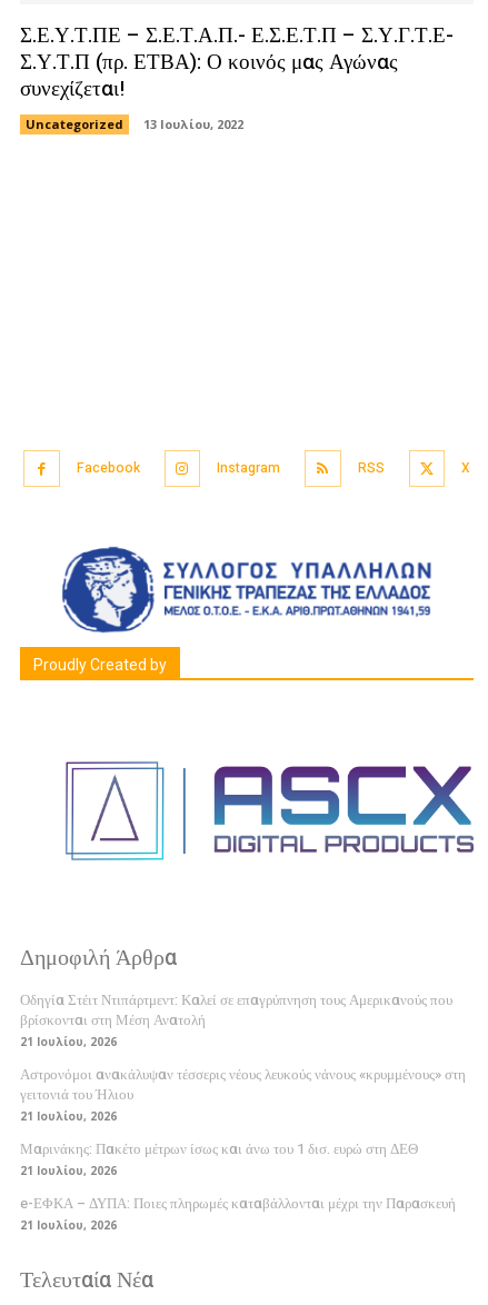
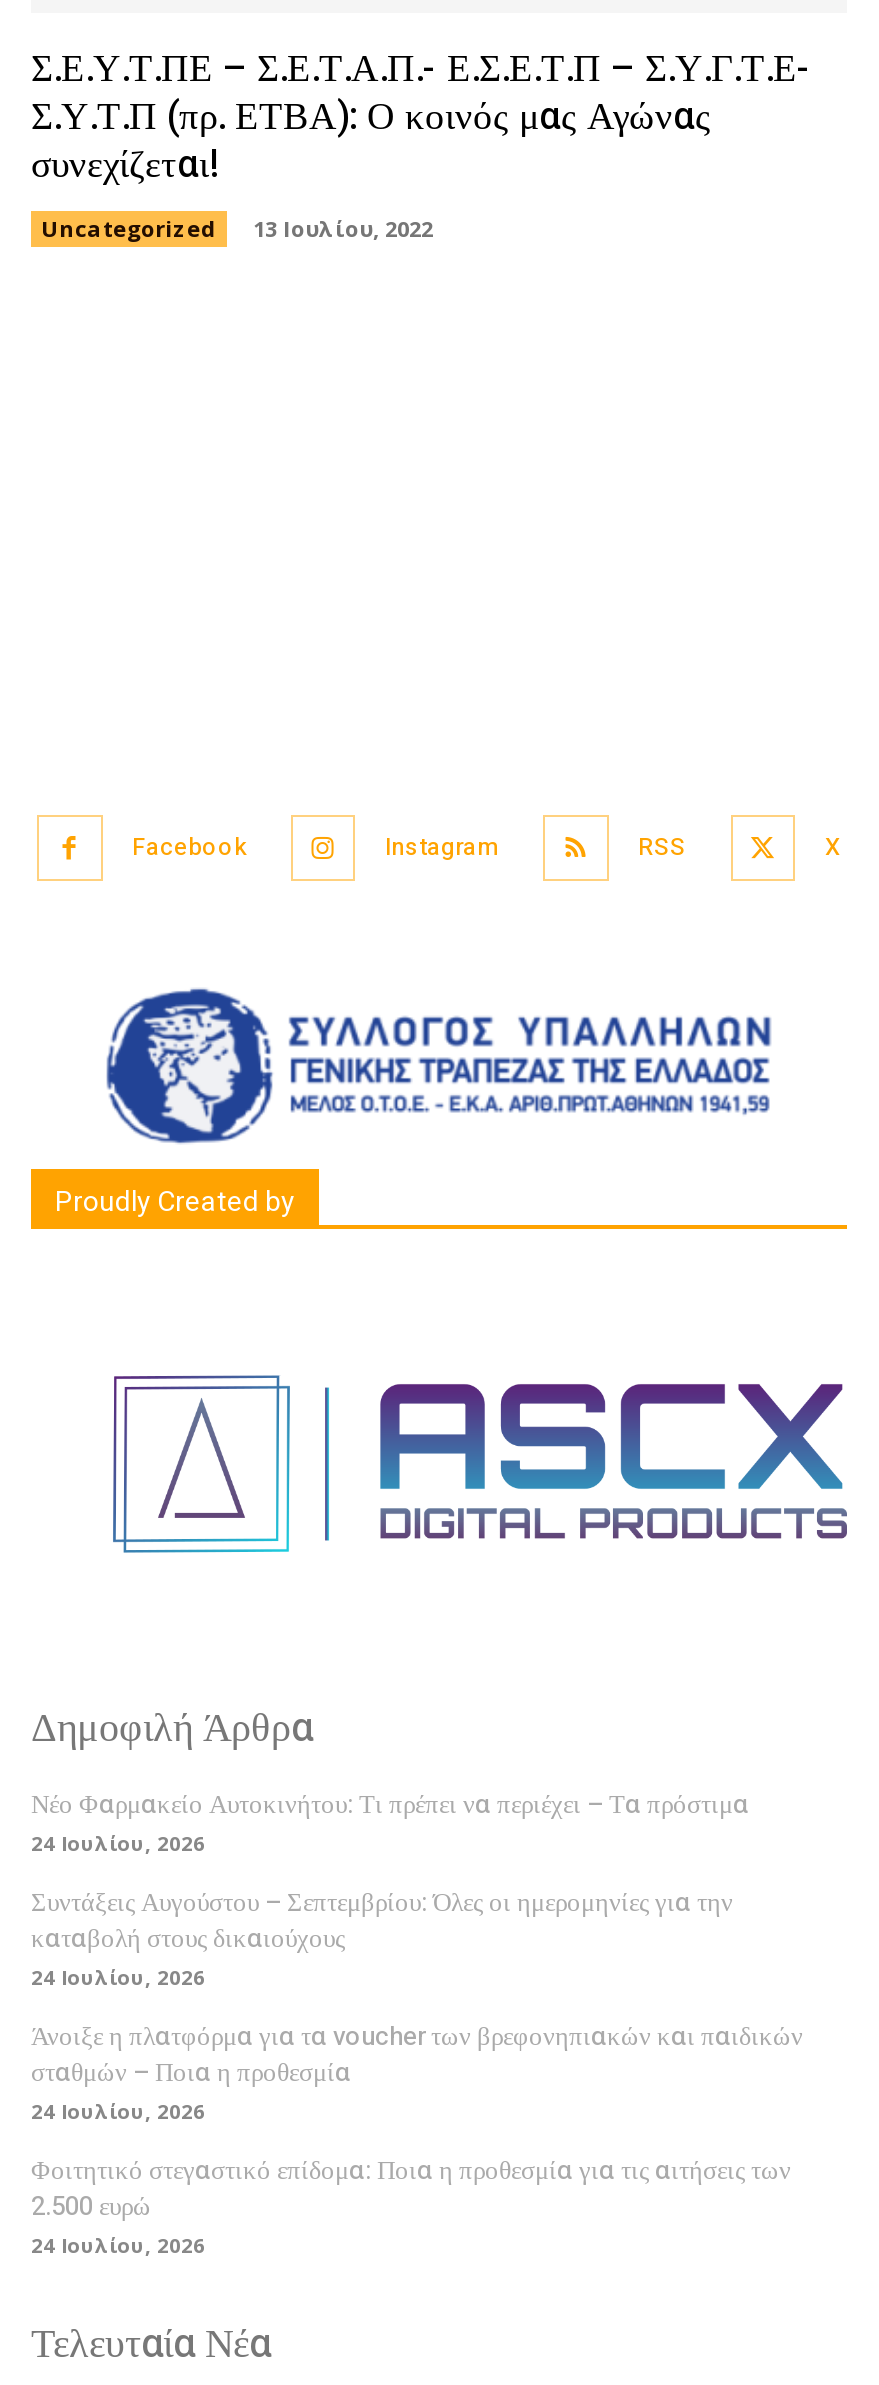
[20,989,452,1049] Οδηγία Στέιτ Ντιπάρτμεντ: Καλεί σε επαγρύπνηση τους Αμερικανούς που | βρίσκονται στη Μέση Ανατολή | 21 Ιουλίου, 2026 -> [31,1784,749,1856] Νέο Φαρμακείο Αυτοκινήτου: Τι πρέπει να περιέχει – Τα πρόστιμα | 24 Ιουλίου, 2026
[20,1063,466,1123] Αστρονόμοι ανακάλυψαν τέσσερις νέους λευκούς νάνους «κρυμμένους» στη | γειτονιά του Ήλιου | 21 Ιουλίου, 2026 -> [31,1882,733,1990] Συντάξεις Αυγούστου – Σεπτεμβρίου: Όλες οι ημερομηνίες για την | καταβολή στους δικαιούχους | 24 Ιουλίου, 2026
[20,1138,418,1178] Μαρινάκης: Πακέτο μέτρων ίσως και άνω του 1 δισ. ευρώ στη ΔΕΘ | 21 Ιουλίου, 2026 -> [31,2016,803,2124] Άνοιξε η πλατφόρμα για τα voucher των βρεφονηπιακών και παιδικών | σταθμών – Ποια η προθεσμία | 24 Ιουλίου, 2026
[20,1192,456,1232] e-ΕΦΚΑ – ΔΥΠΑ: Ποιες πληρωμές καταβάλλονται μέχρι την Παρασκευή | 21 Ιουλίου, 2026 -> [31,2150,791,2258] Φοιτητικό στεγαστικό επίδομα: Ποια η προθεσμία για τις αιτήσεις των | 2.500 ευρώ | 24 Ιουλίου, 2026

